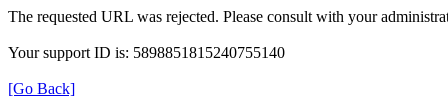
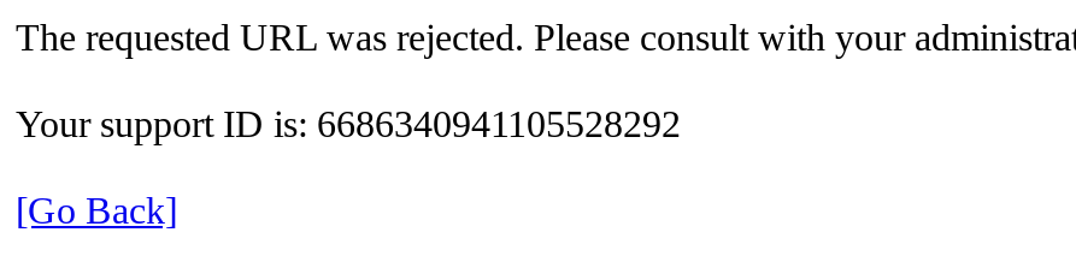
[8,44,285,61] Your support ID is: 5898851815240755140 -> [16,103,681,144] Your support ID is: 6686340941105528292

